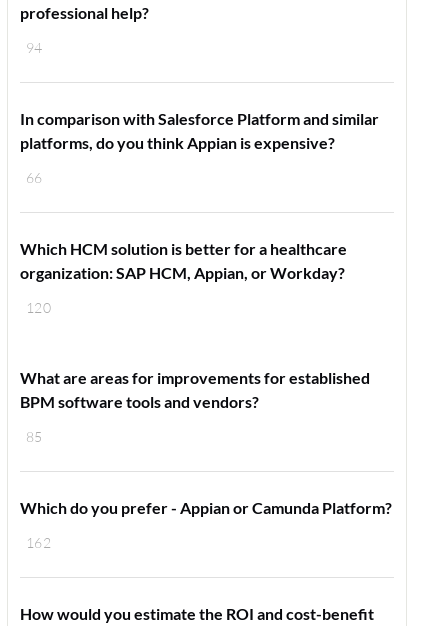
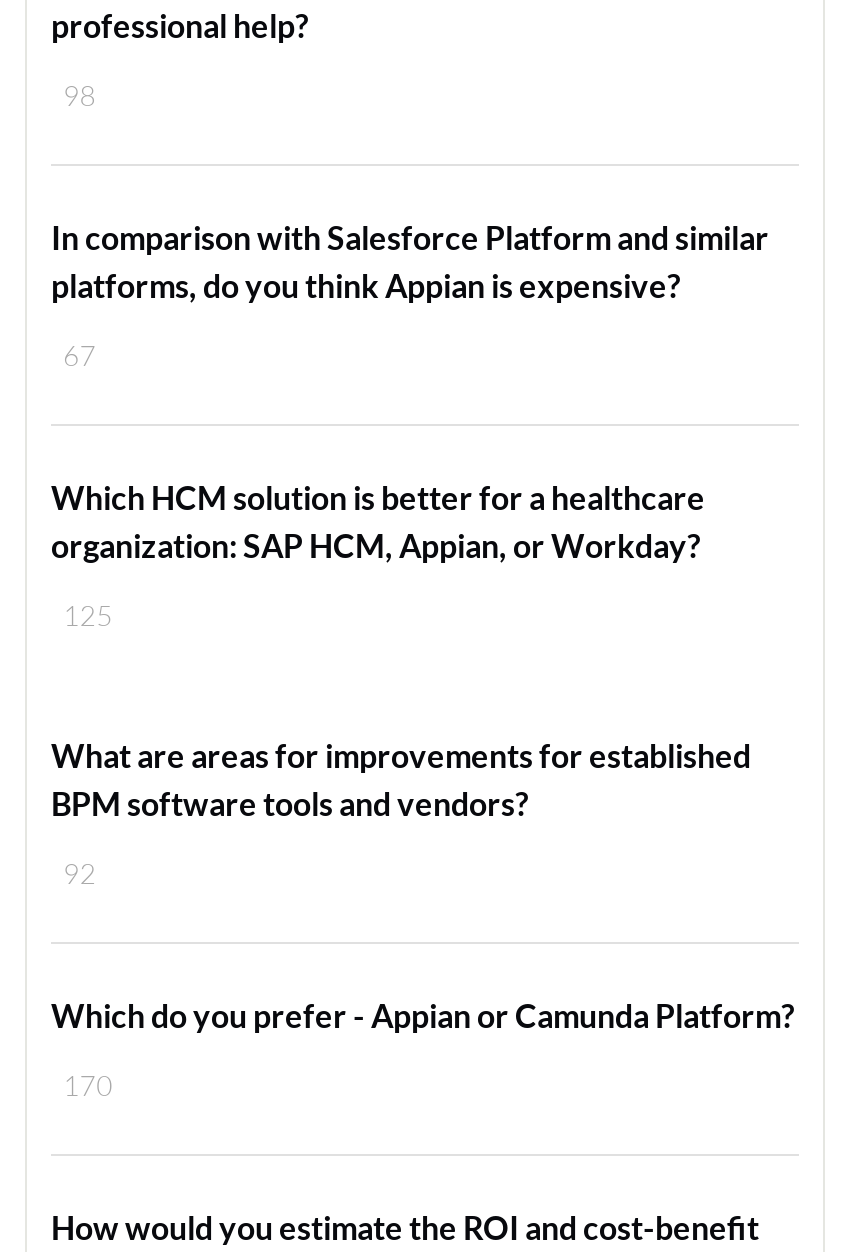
[26,39,43,56] 94 -> [63,78,96,112] 98
[26,169,43,186] 66 -> [63,338,96,372] 67
[26,299,51,316] 120 -> [63,598,113,632] 125
[26,428,43,445] 85 -> [63,856,96,890] 92
[26,534,51,551] 162 -> [63,1068,113,1102] 170

